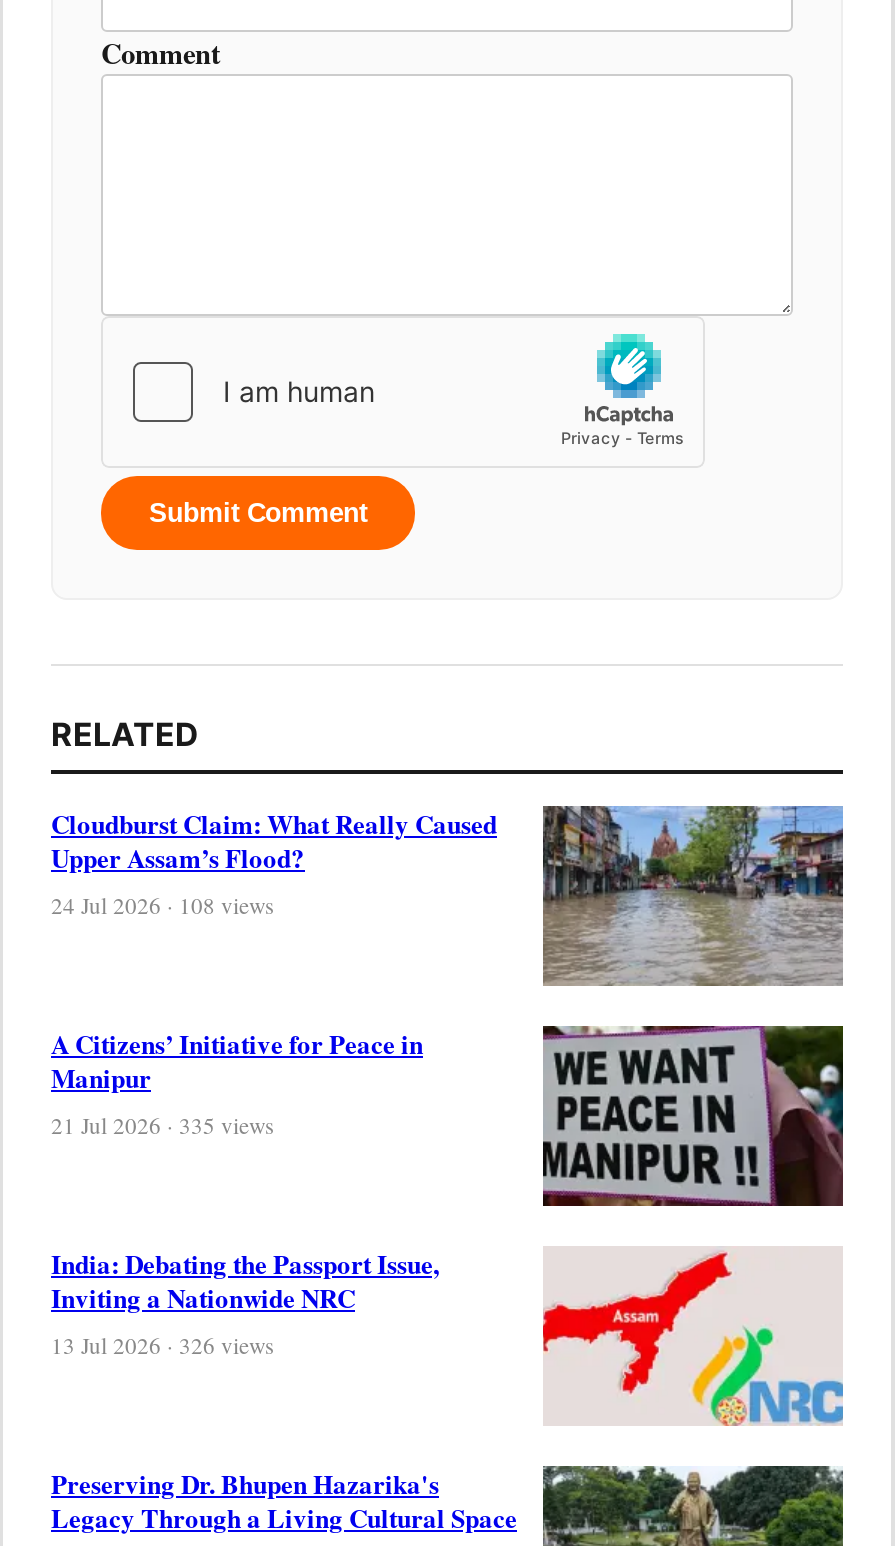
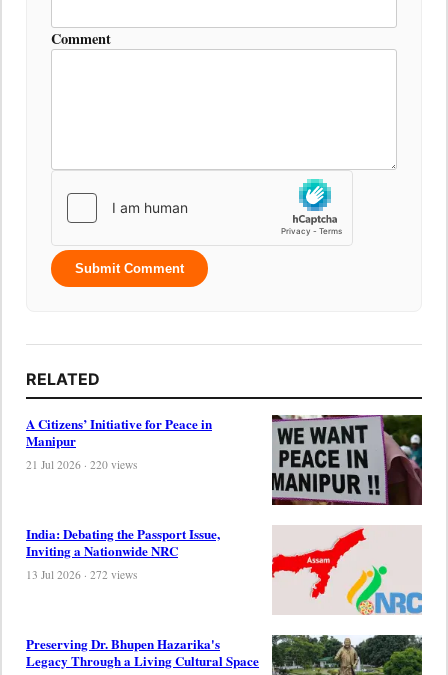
[51,804,845,988] [image] | Cloudburst Claim: What Really Caused | Upper Assam’s Flood? | 24 Jul 2026 · 108 views -> none
[51,1110,273,1140] 21 Jul 2026 · 335 views -> [26,457,137,472] 21 Jul 2026 · 220 views
[51,1330,273,1360] 13 Jul 2026 · 326 views -> [26,567,137,582] 13 Jul 2026 · 272 views

